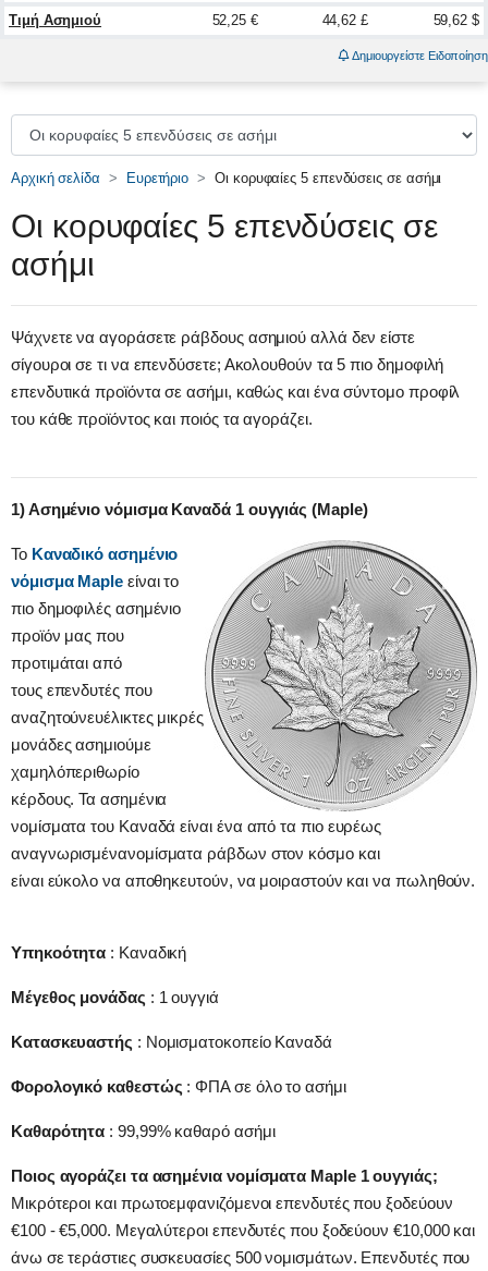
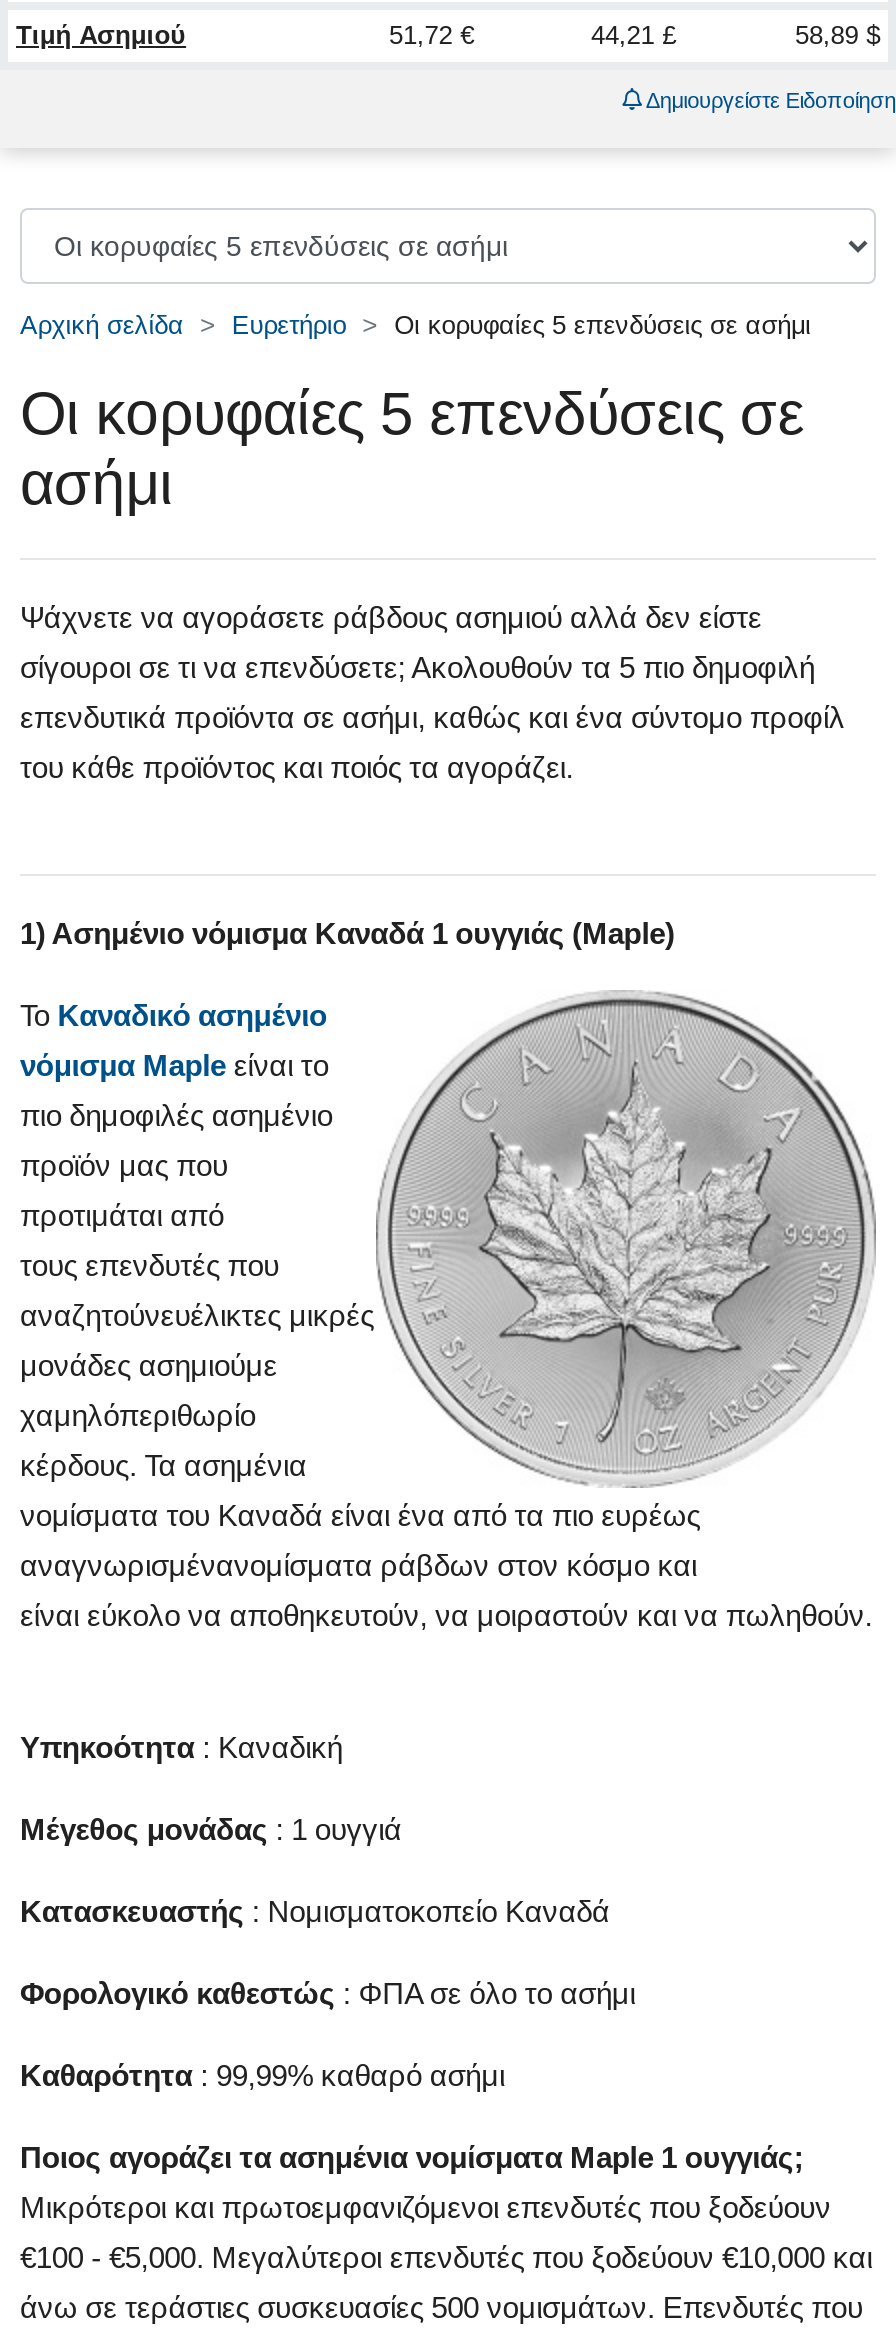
[212,12,258,29] 52,25 € -> [389,21,474,51] 51,72 €
[322,12,368,29] 44,62 £ -> [591,21,676,51] 44,21 £
[433,12,479,29] 59,62 $ -> [795,21,880,51] 58,89 $

